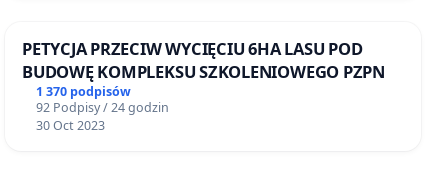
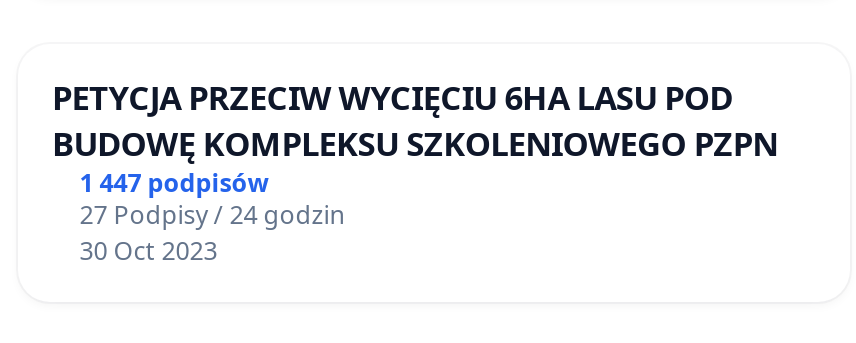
[36,83,131,100] 1 370 podpisów -> [80,167,270,201] 1 447 podpisów
[36,99,169,116] 92 Podpisy / 24 godzin -> [80,199,346,233] 27 Podpisy / 24 godzin

